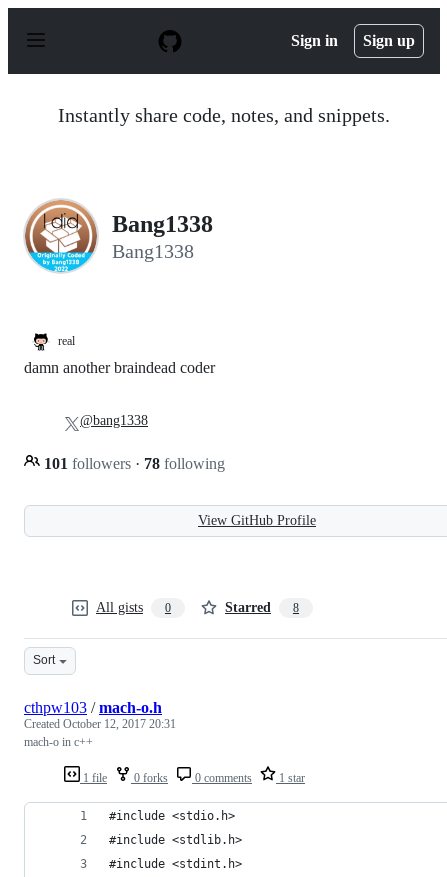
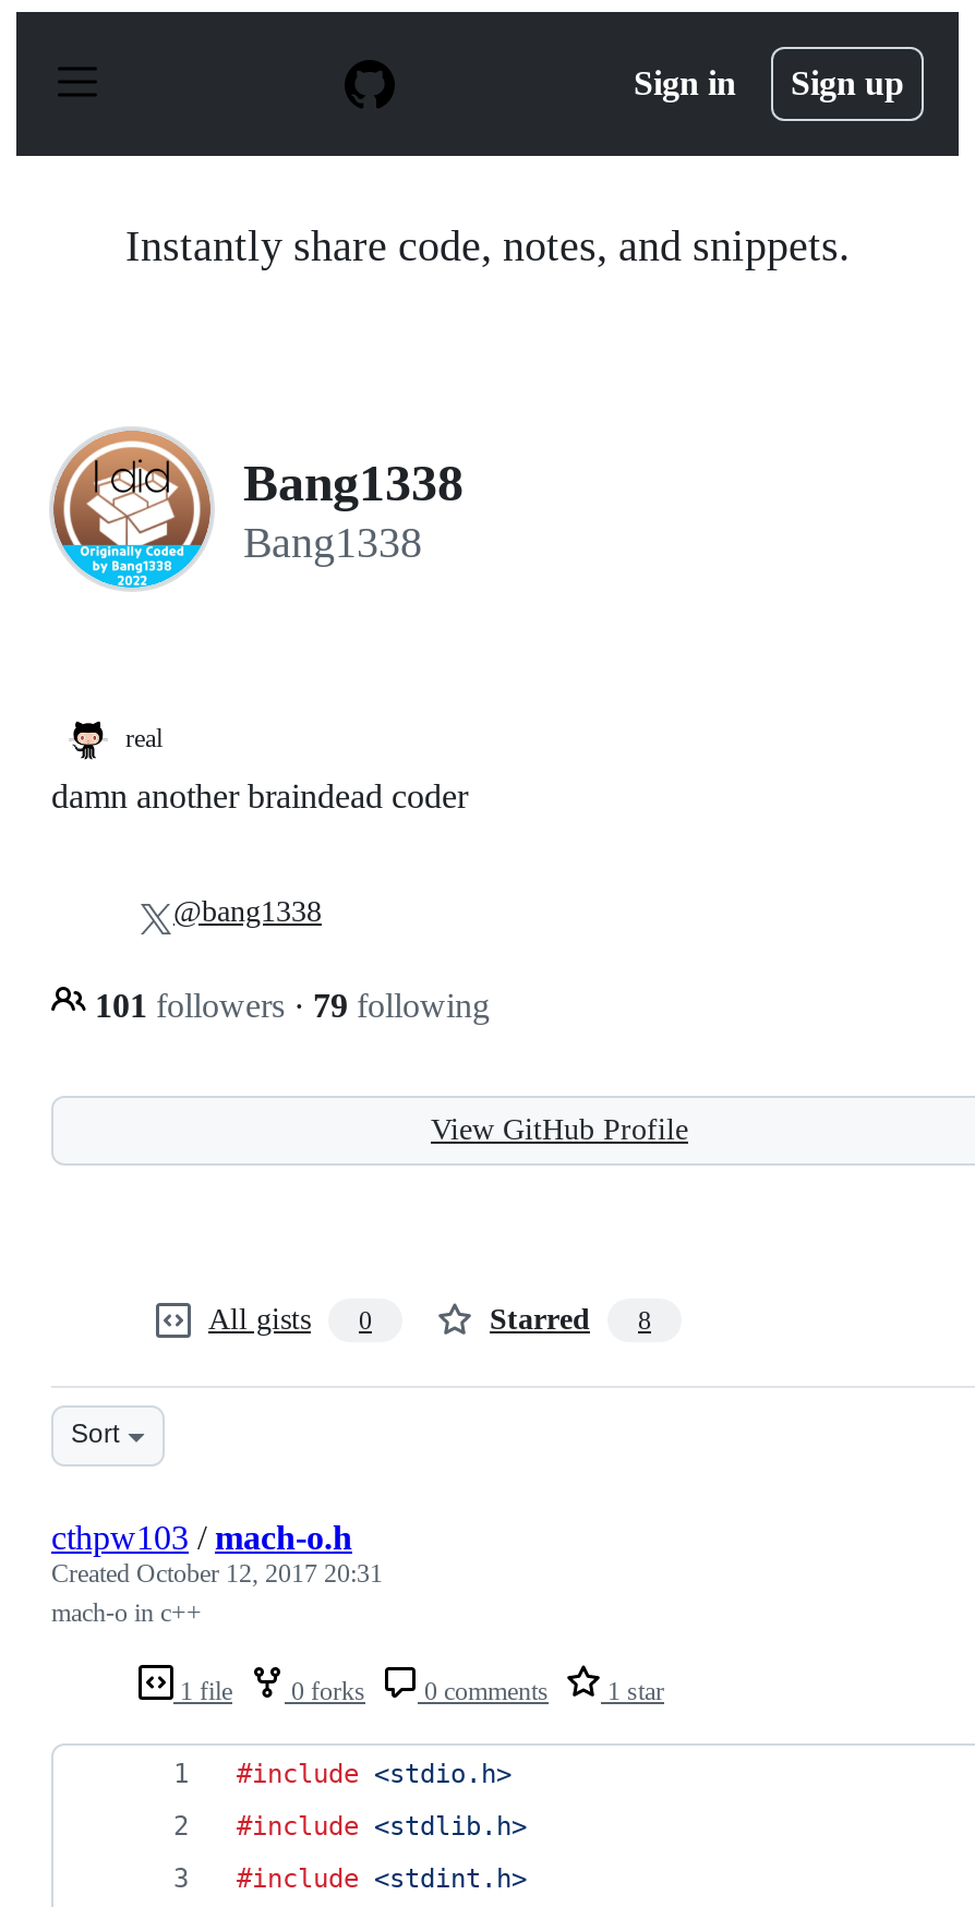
[44,455,225,472] 101 followers · 78 following -> [95,987,490,1024] 101 followers · 79 following

